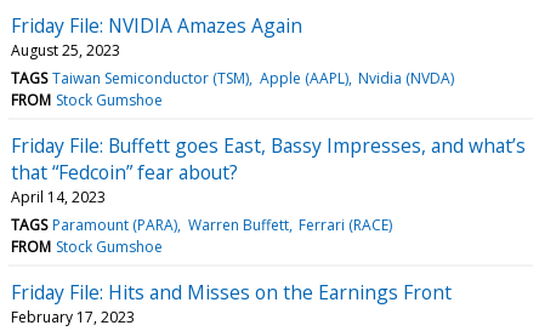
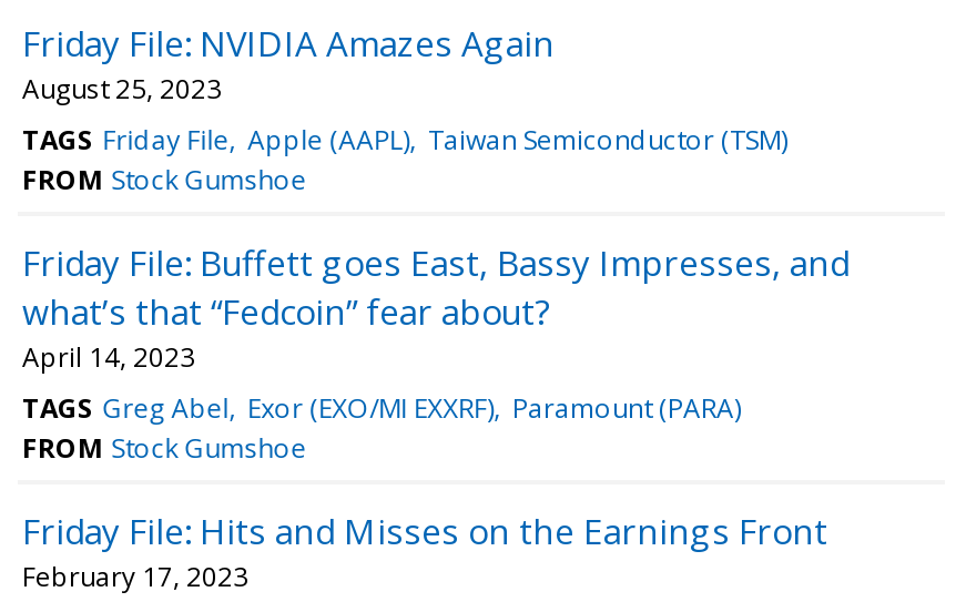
[11,68,454,88] TAGS Taiwan Semiconductor (TSM) Apple (AAPL) Nvidia (NVDA) -> [22,121,787,158] TAGS Friday File Apple (AAPL) Taiwan Semiconductor (TSM)
[11,214,392,235] TAGS Paramount (PARA) Warren Buffett Ferrari (RACE) -> [22,389,741,427] TAGS Greg Abel Exor (EXO/MI EXXRF) Paramount (PARA)

